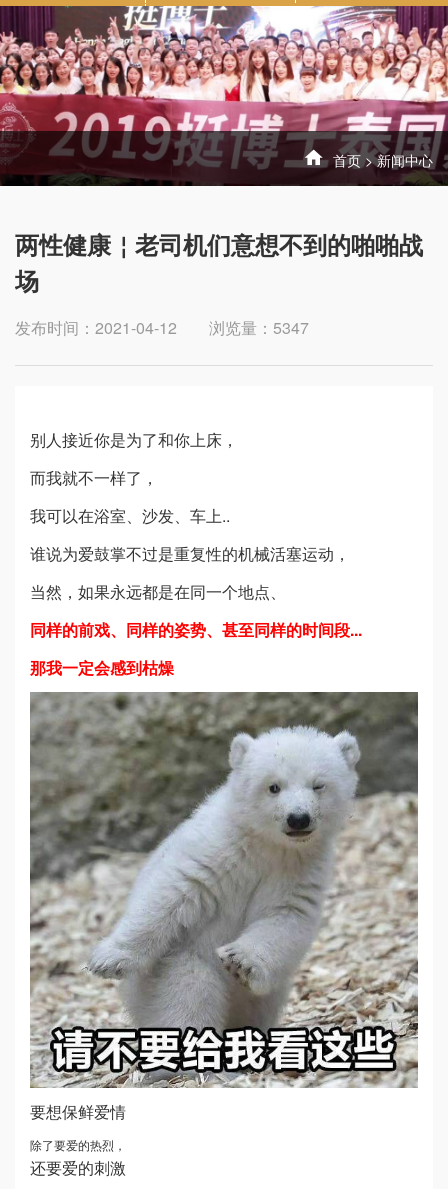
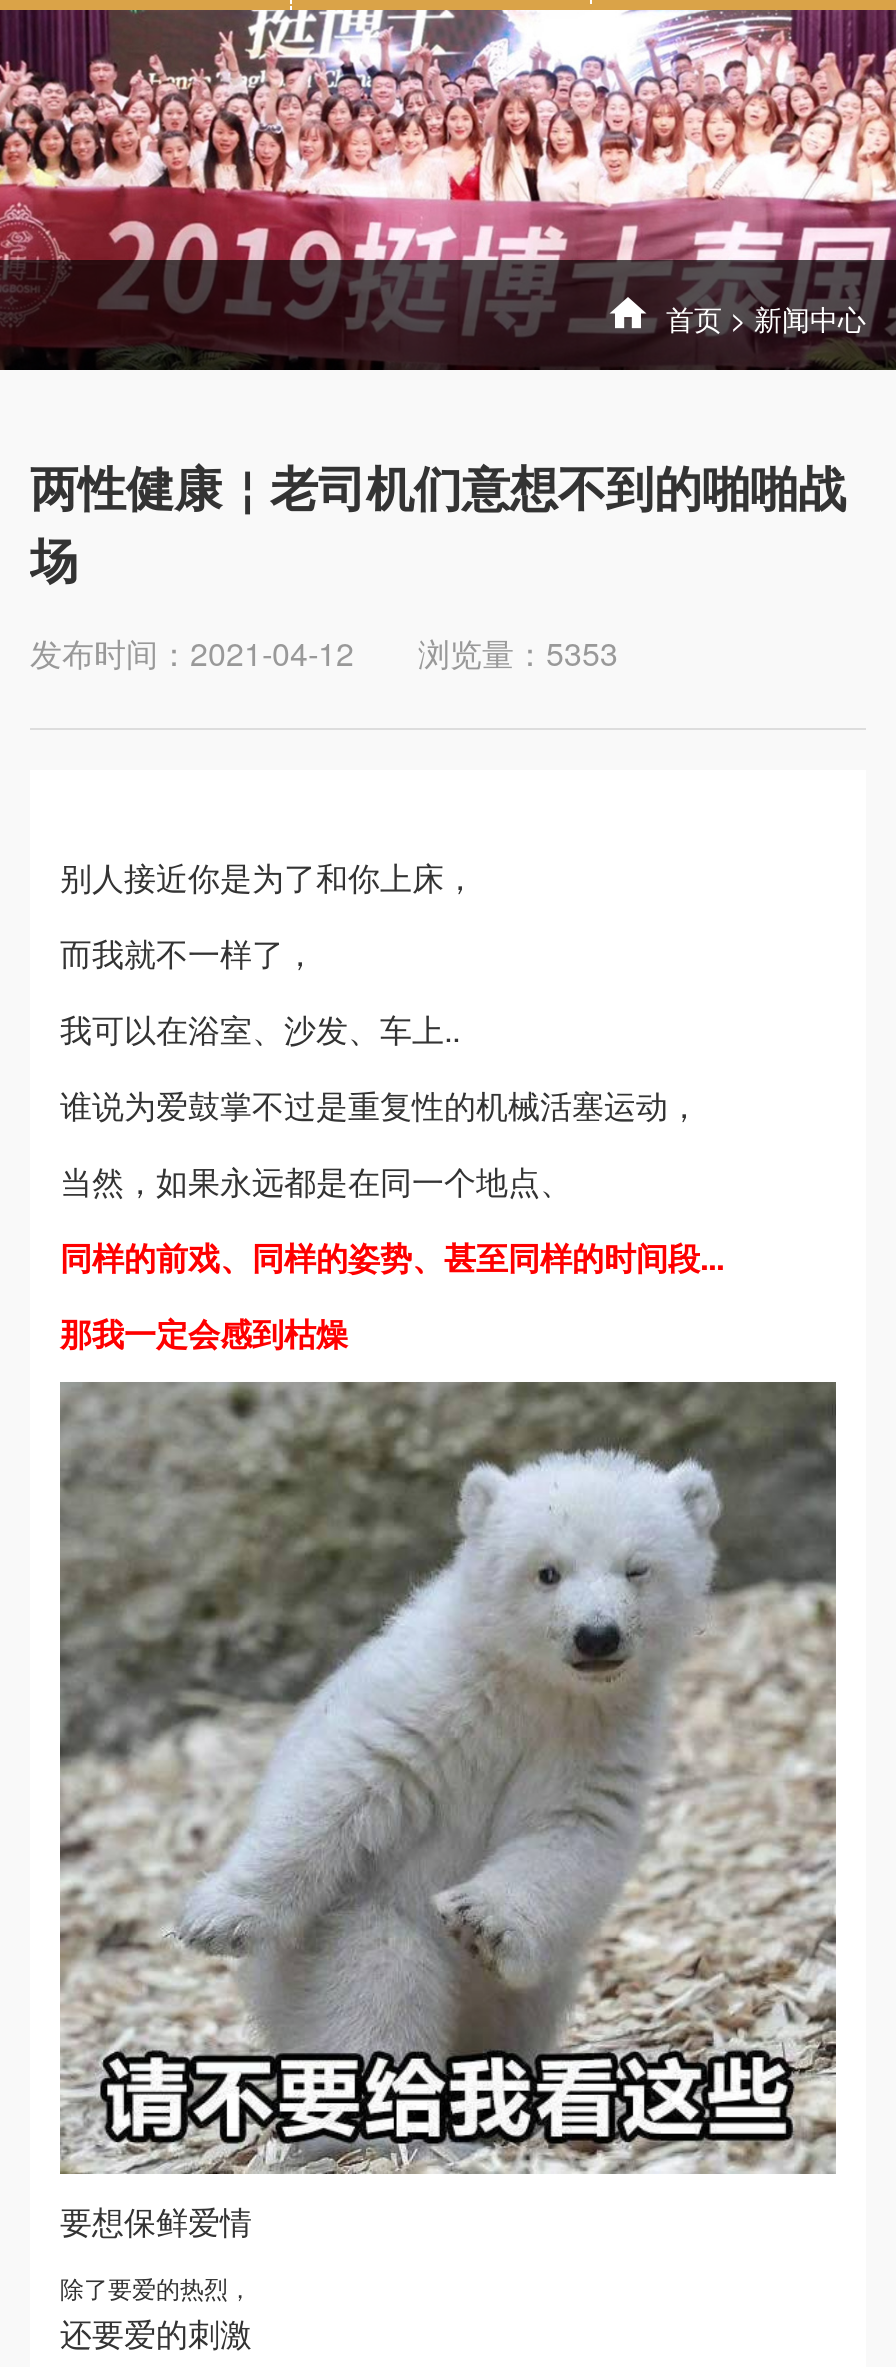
[15,316,309,339] 发布时间：2021-04-12 浏览量：5347 -> [30,630,618,676] 发布时间：2021-04-12 浏览量：5353

